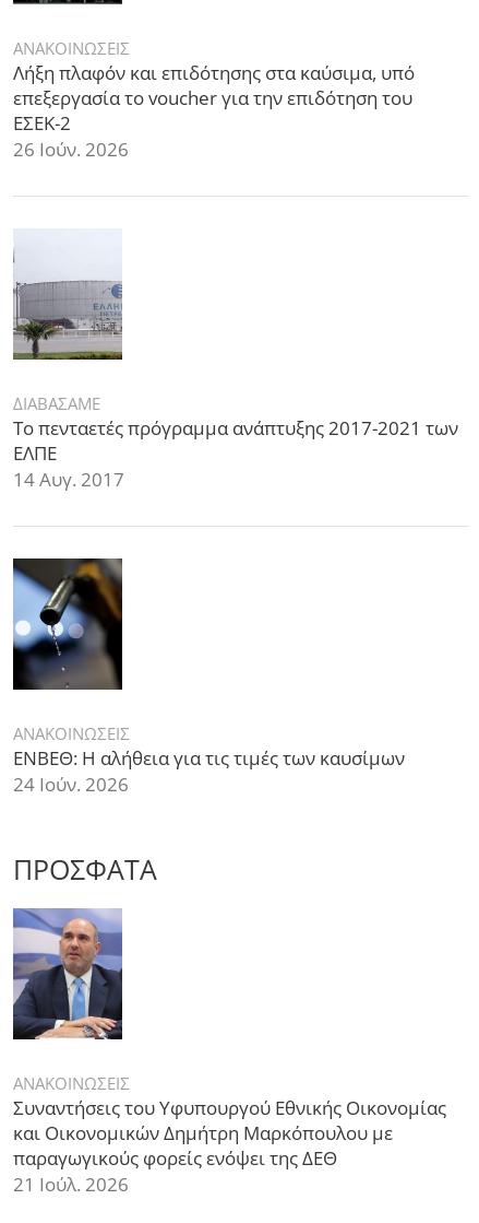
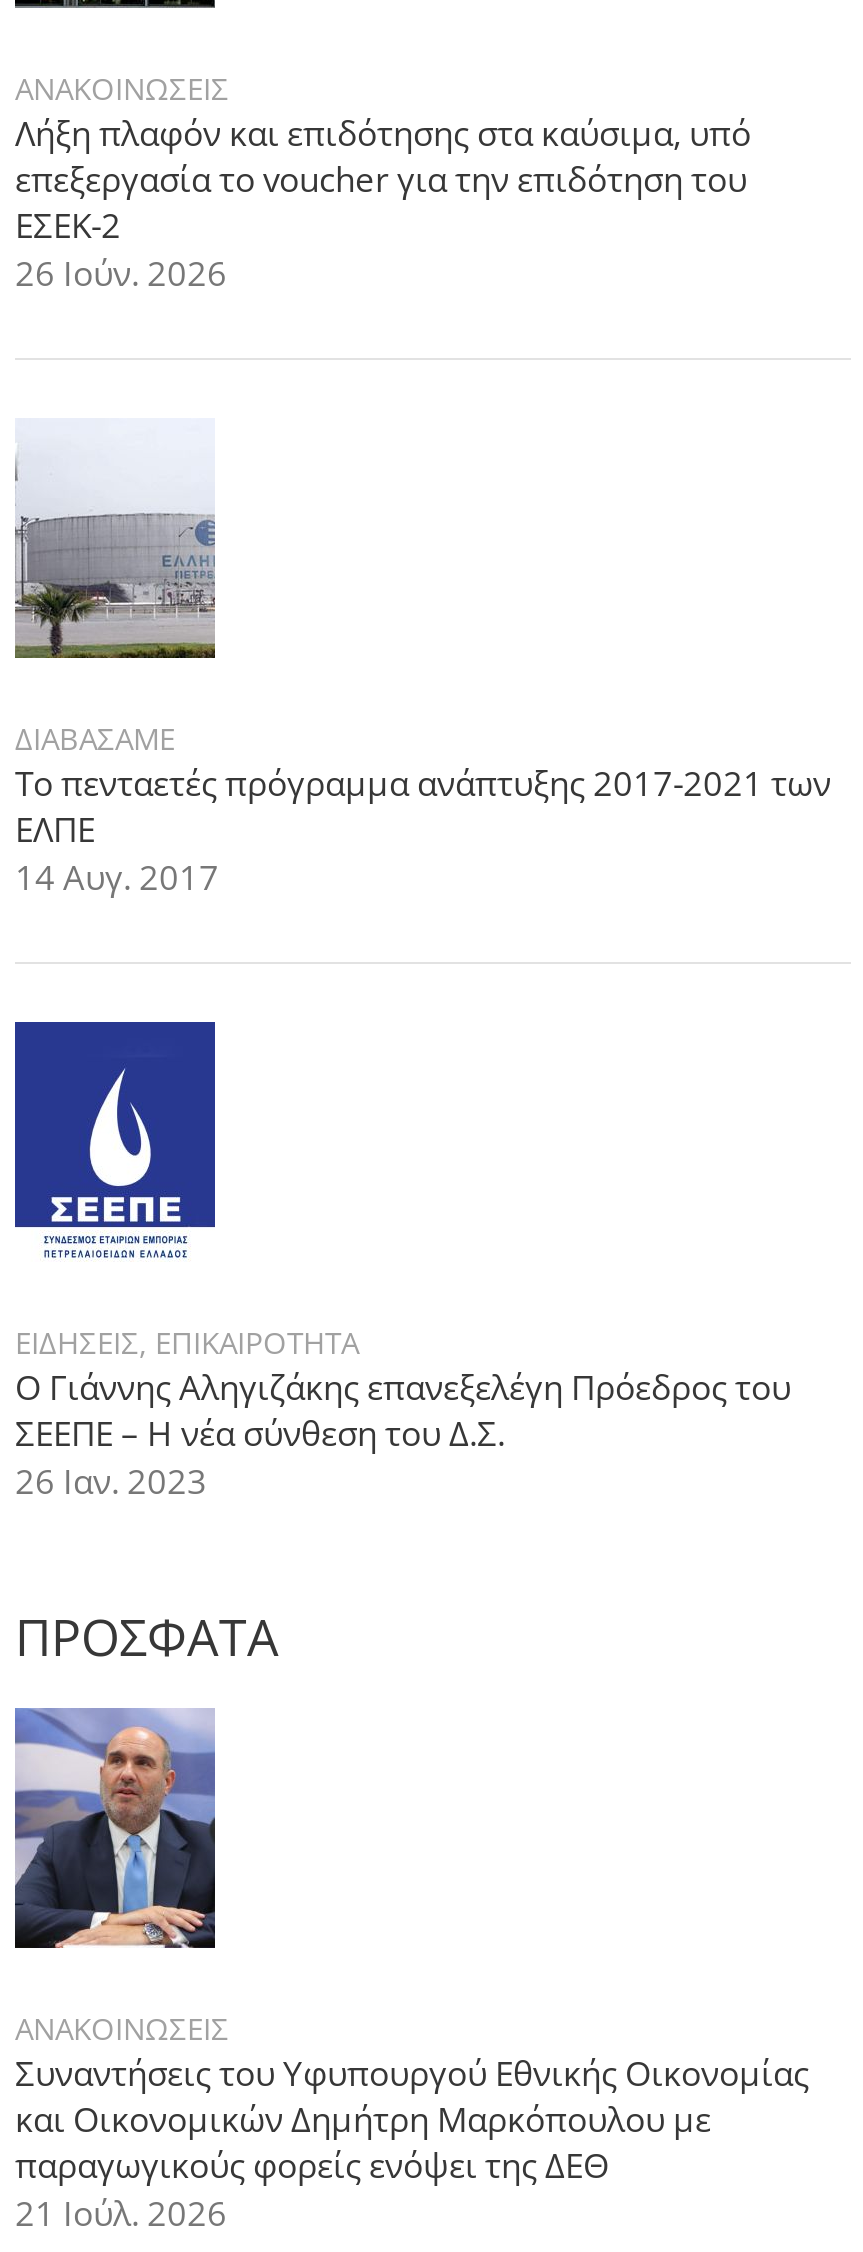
[12,557,405,797] [image] | ΑΝΑΚΟΙΝΩΣΕΙΣ | ΕΝΒΕΘ: Η αλήθεια για τις τιμές των καυσίμων | 24 Ιούν. 2026 -> [13,1020,791,1504] [image] | ΕΙΔΗΣΕΙΣ, ΕΠΙΚΑΙΡΟΤΗΤΑ | Ο Γιάννης Αληγιζάκης επανεξελέγη Πρόεδρος του | ΣΕΕΠΕ – Η νέα σύνθεση του Δ.Σ. | 26 Ιαν. 2023

